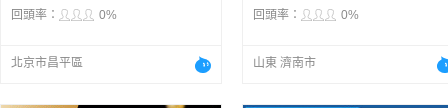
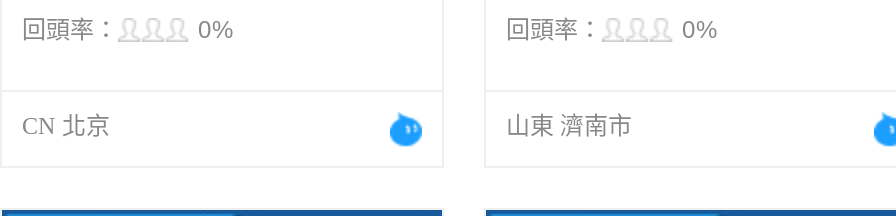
[11,56,83,70] 北京市昌平區 -> [22,112,110,140] CN 北京

